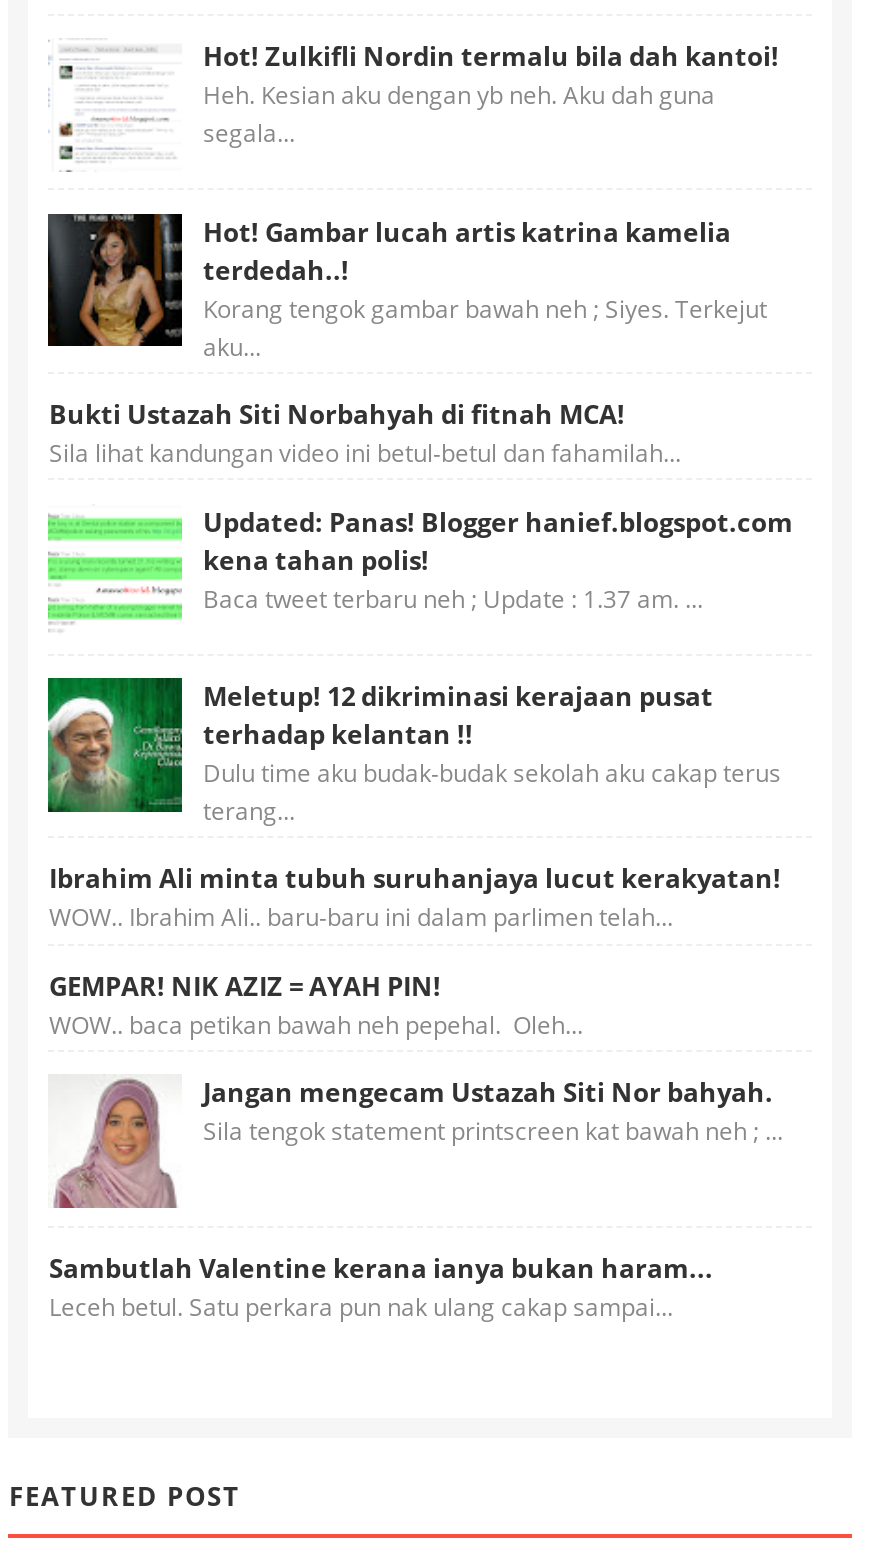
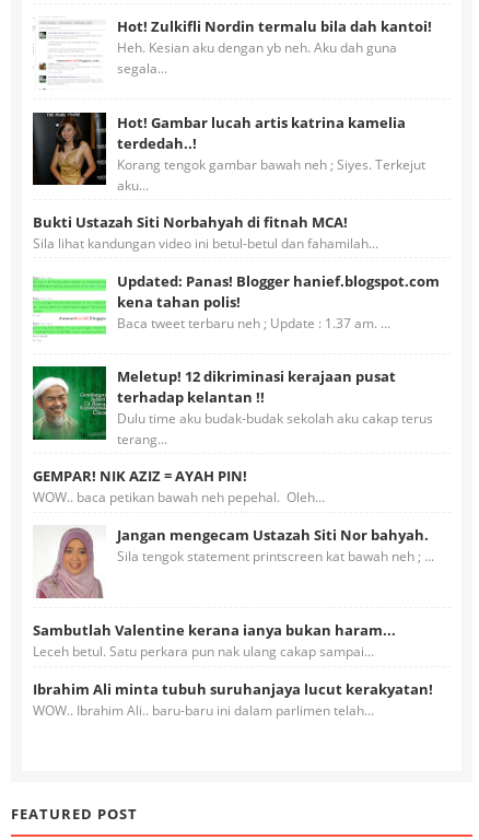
moved [49,861,781,935] -> [33,679,434,719]: Ibrahim Ali minta tubuh suruhanjaya lucut kerakyatan! | WOW.. Ibrahim Ali.. baru-baru ini dalam parlimen telah...
moved [49,968,783,1324] -> [33,466,435,661]: [image] | GEMPAR! NIK AZIZ = AYAH PIN! | WOW.. baca petikan bawah neh pepehal. Oleh... | Jangan mengecam Ustazah Siti Nor bahyah. | Sila tengok statement printscreen kat bawah neh ; ... | Sambutlah Valentine kerana ianya bukan haram... | Leceh betul. Satu perkara pun nak ulang cakap sampai...

